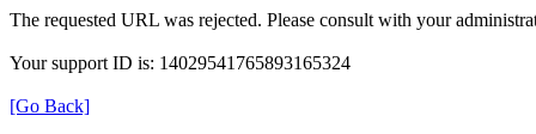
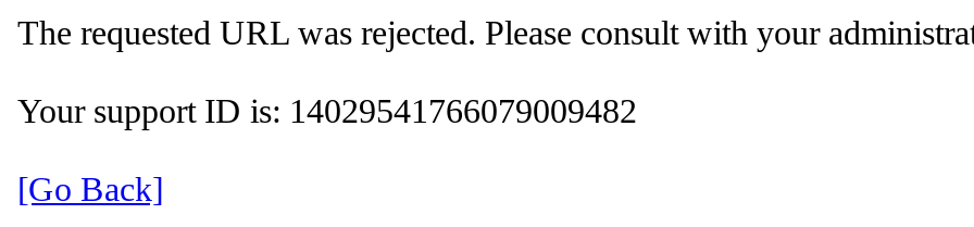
[10,53,351,73] Your support ID is: 14029541765893165324 -> [17,92,637,129] Your support ID is: 14029541766079009482

